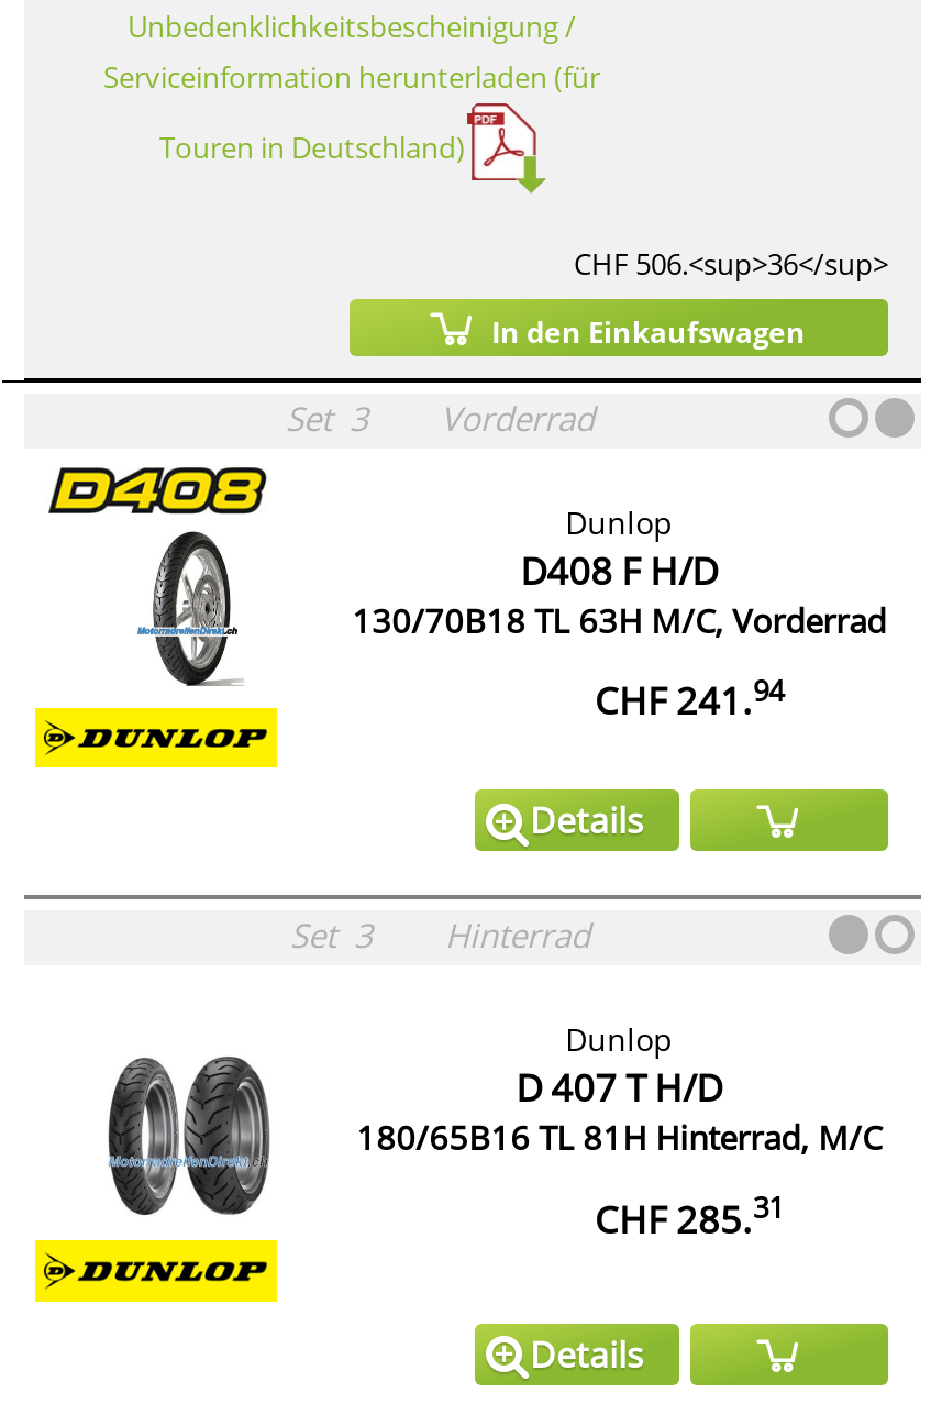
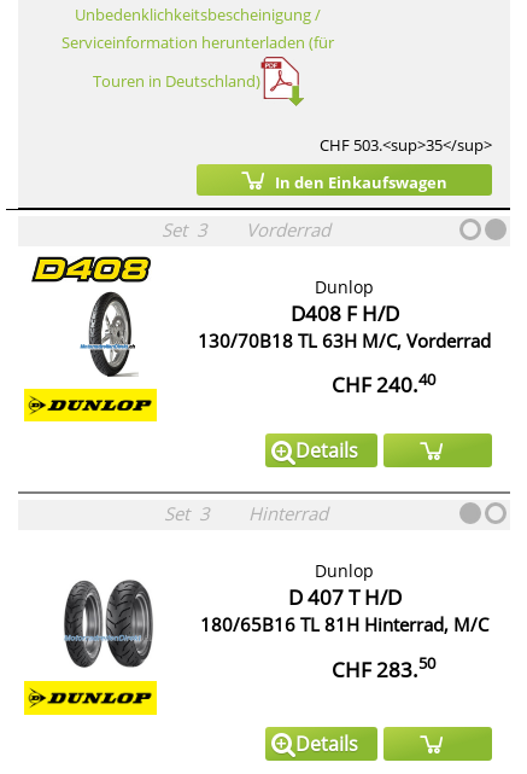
[574,244,888,284] CHF 506.<sup>36</sup> -> [320,134,492,156] CHF 503.<sup>35</sup>
[595,671,784,726] CHF 241. 94 -> [331,368,435,399] CHF 240. 40
[595,1188,784,1244] CHF 285.31 -> [331,652,435,683] CHF 283.50

